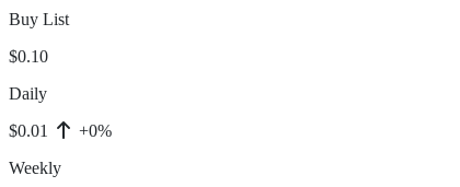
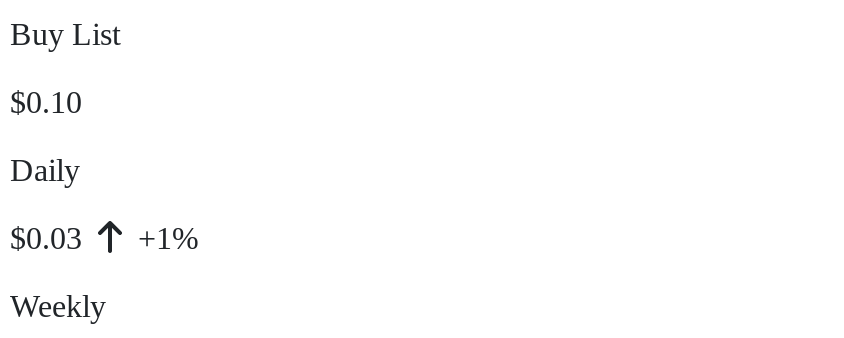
[9,121,53,140] $0.01 -> [10,221,90,255] $0.03
[74,121,112,140] +0% -> [130,221,198,255] +1%

